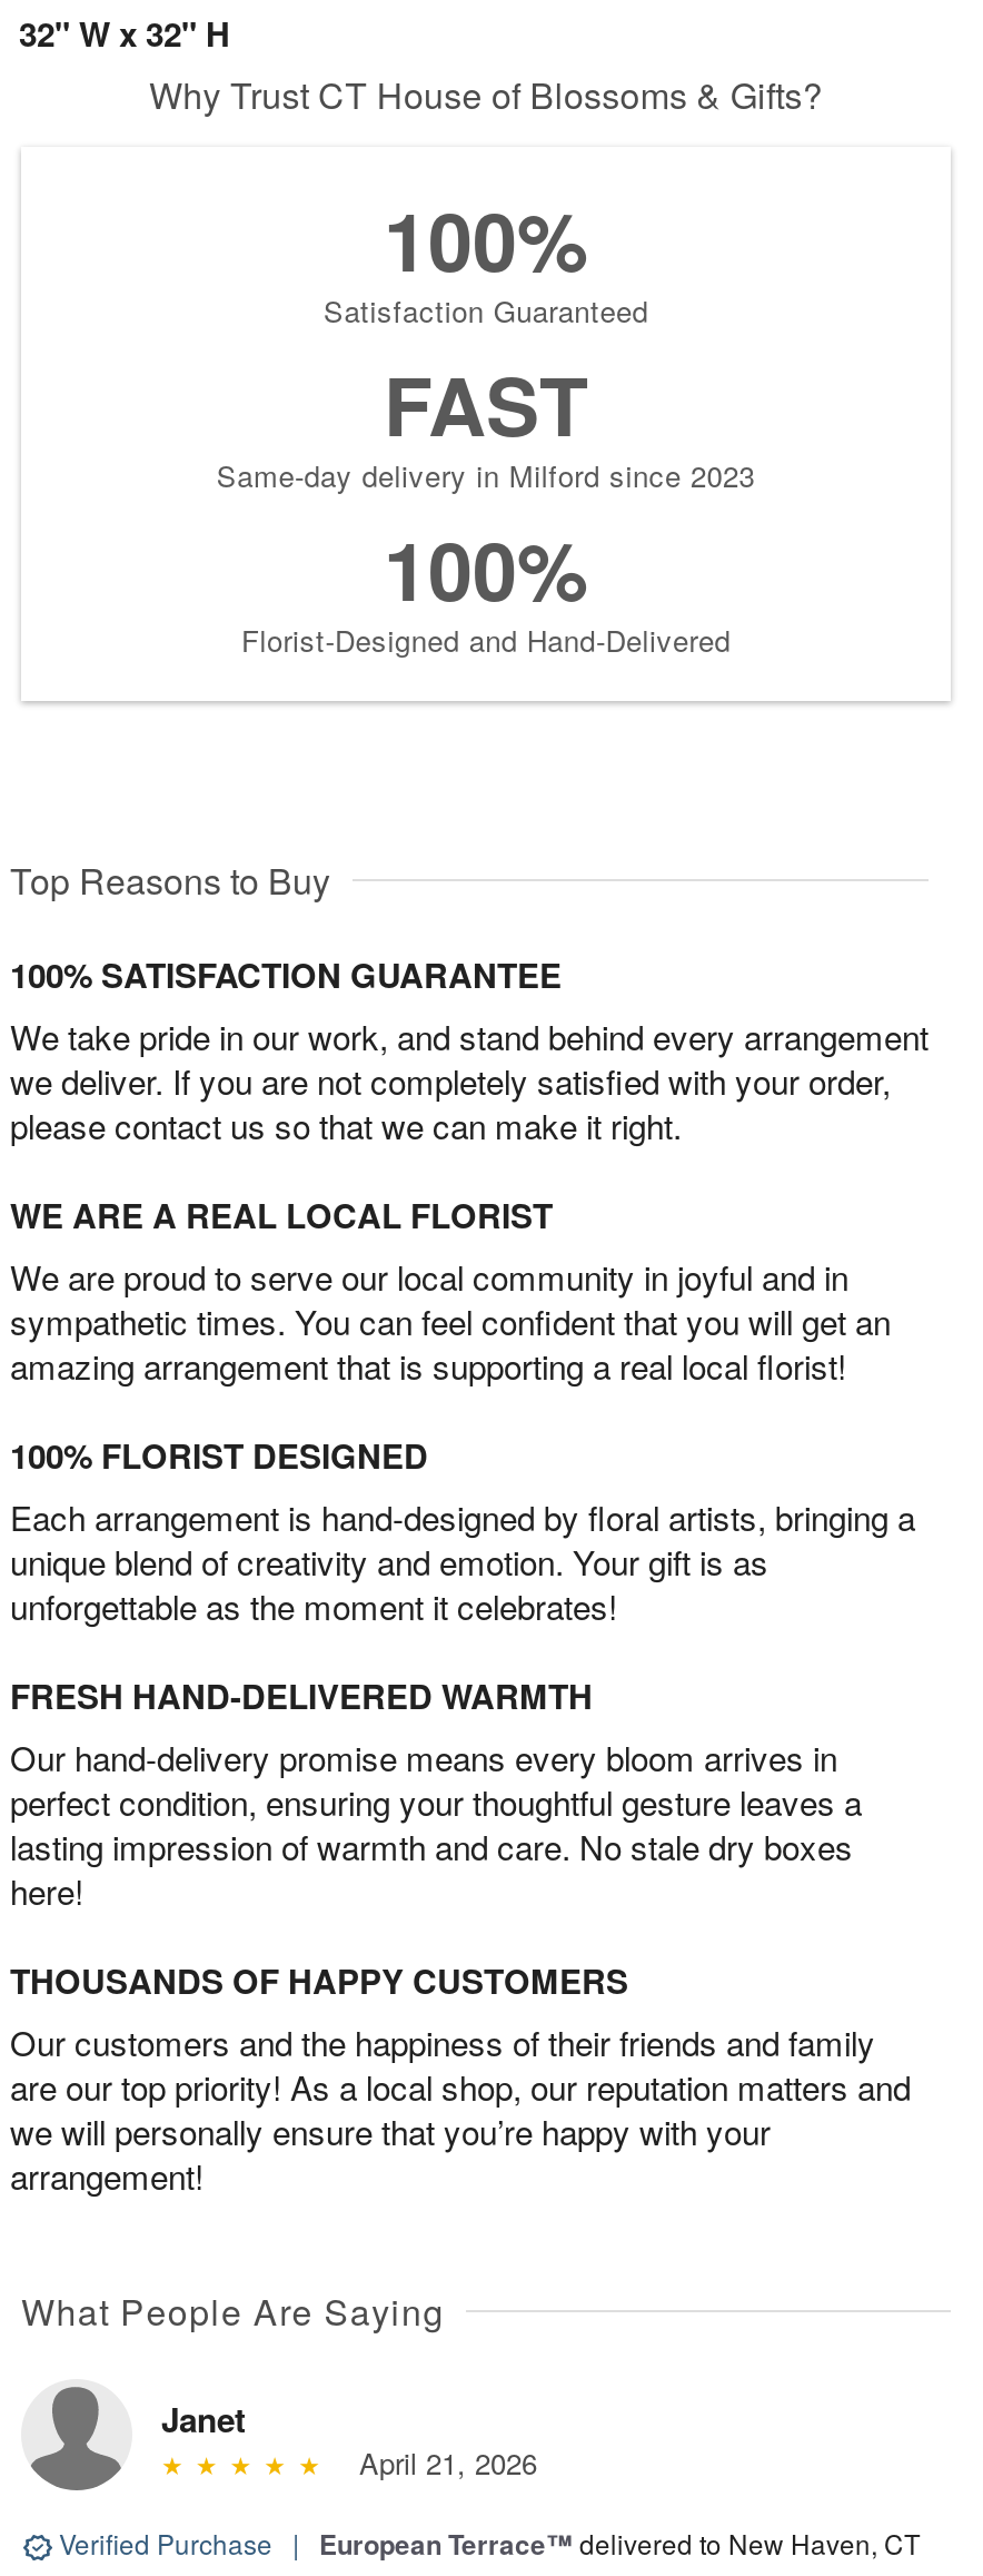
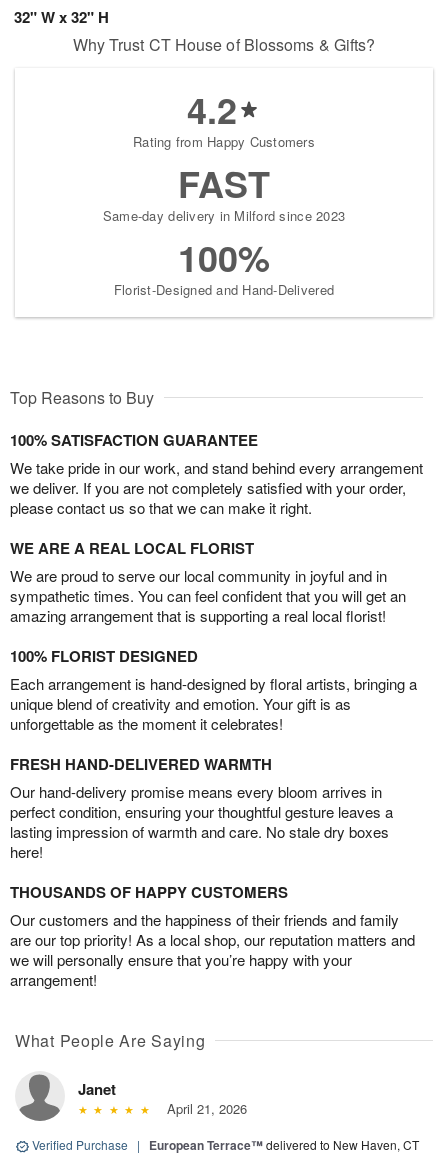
[324,181,648,332] 100% | Satisfaction Guaranteed -> [133,83,315,151] 4.2 | Rating from Happy Customers

